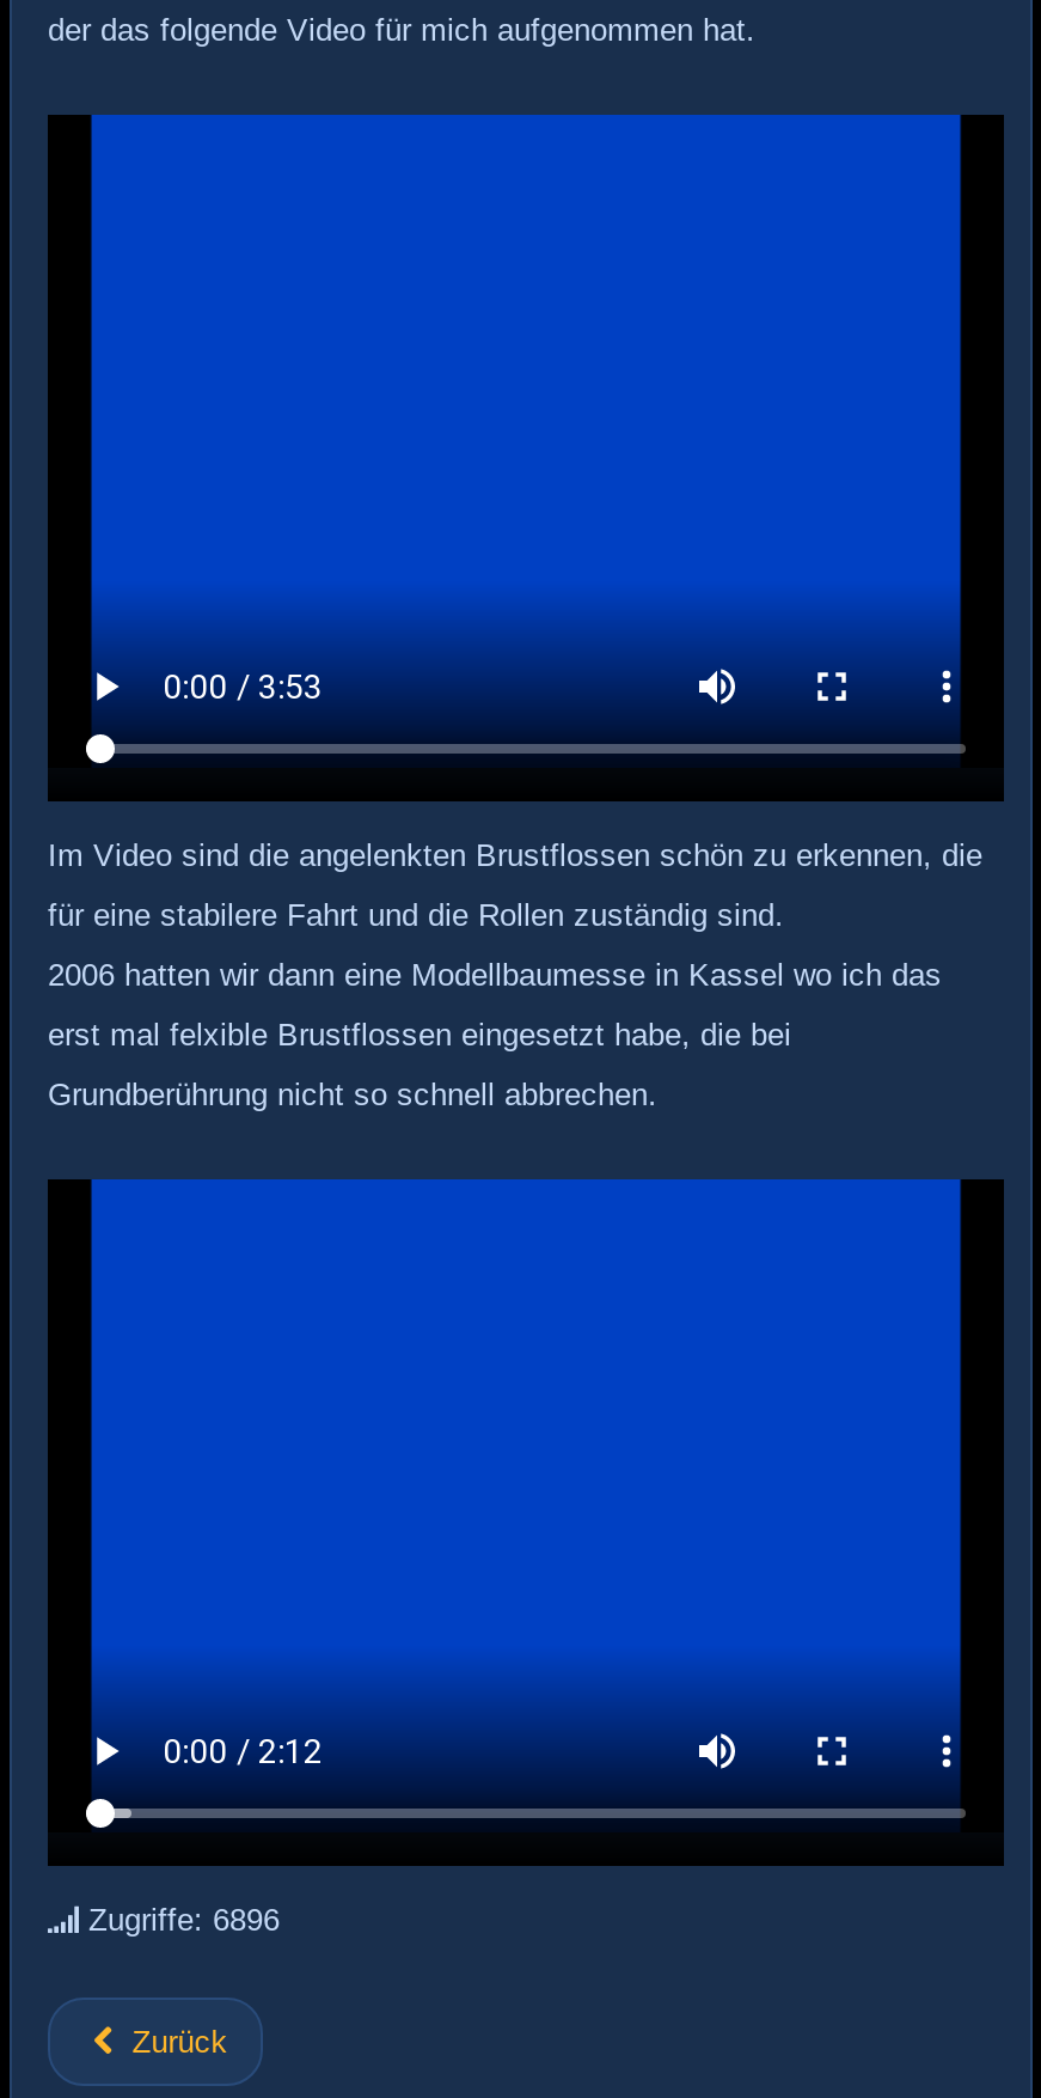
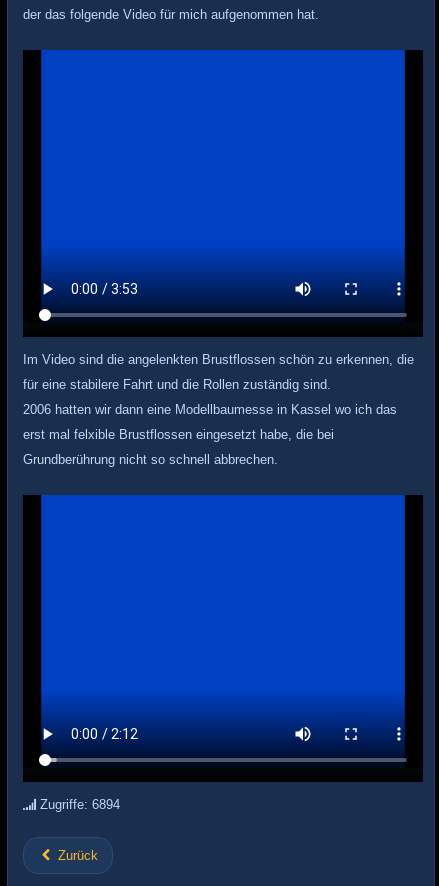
[79,1901,280,1937] Zugriffe: 6896 -> [36,797,120,812] Zugriffe: 6894

